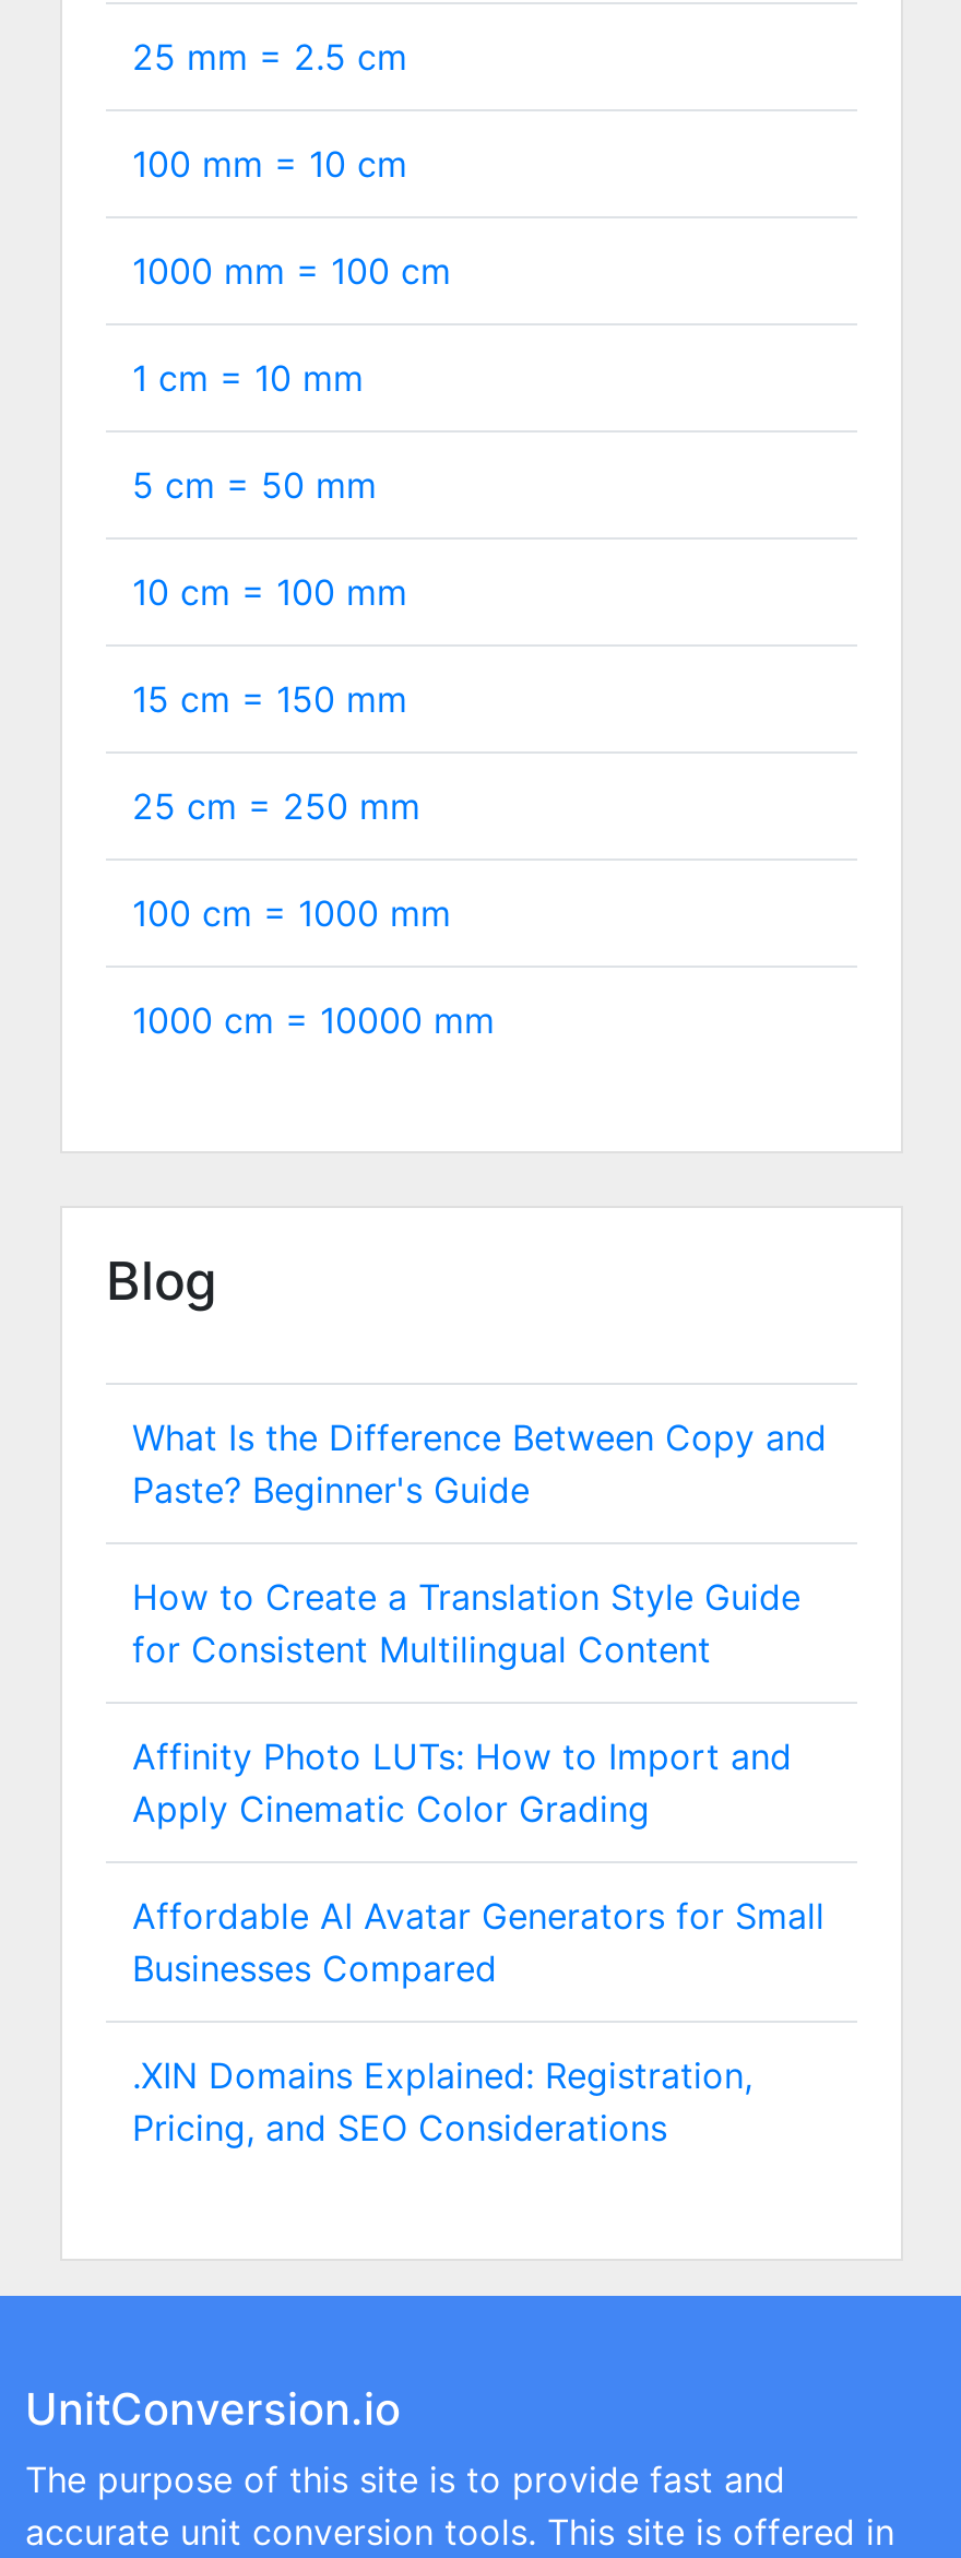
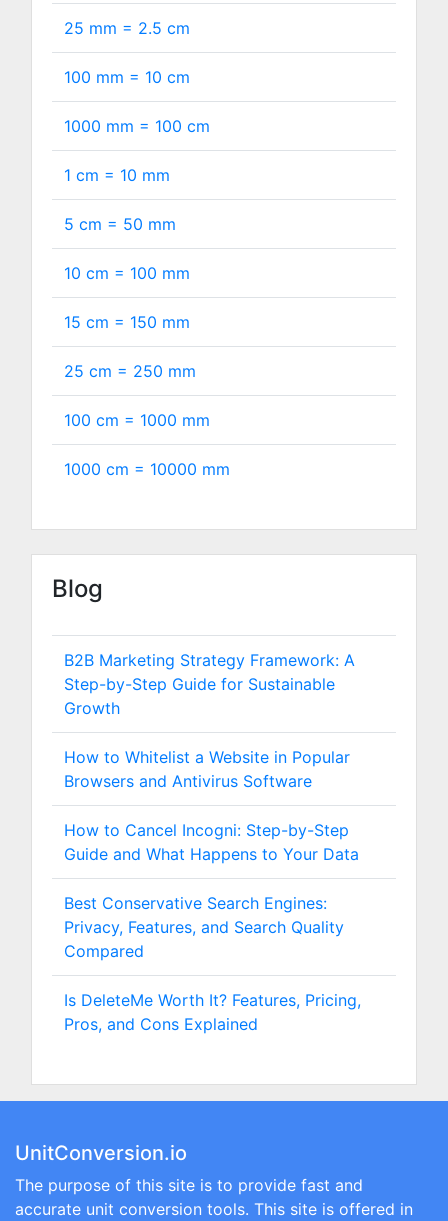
[132,1416,827,1512] What Is the Difference Between Copy and | Paste? Beginner's Guide -> [64,650,355,718] B2B Marketing Strategy Framework: A | Step-by-Step Guide for Sustainable | Growth
[132,1575,800,1671] How to Create a Translation Style Guide | for Consistent Multilingual Content -> [64,747,350,791] How to Whitelist a Website in Popular | Browsers and Antivirus Software
[132,1734,792,1831] Affinity Photo LUTs: How to Import and | Apply Cinematic Color Grading -> [64,820,359,864] How to Cancel Incogni: Step-by-Step | Guide and What Happens to Your Data
[132,1894,824,1990] Affordable AI Avatar Generators for Small | Businesses Compared -> [64,893,344,961] Best Conservative Search Engines: | Privacy, Features, and Search Quality | Compared
[132,2053,752,2150] .XIN Domains Explained: Registration, | Pricing, and SEO Considerations -> [64,990,361,1034] Is DeleteMe Worth It? Features, Pricing, | Pros, and Cons Explained

